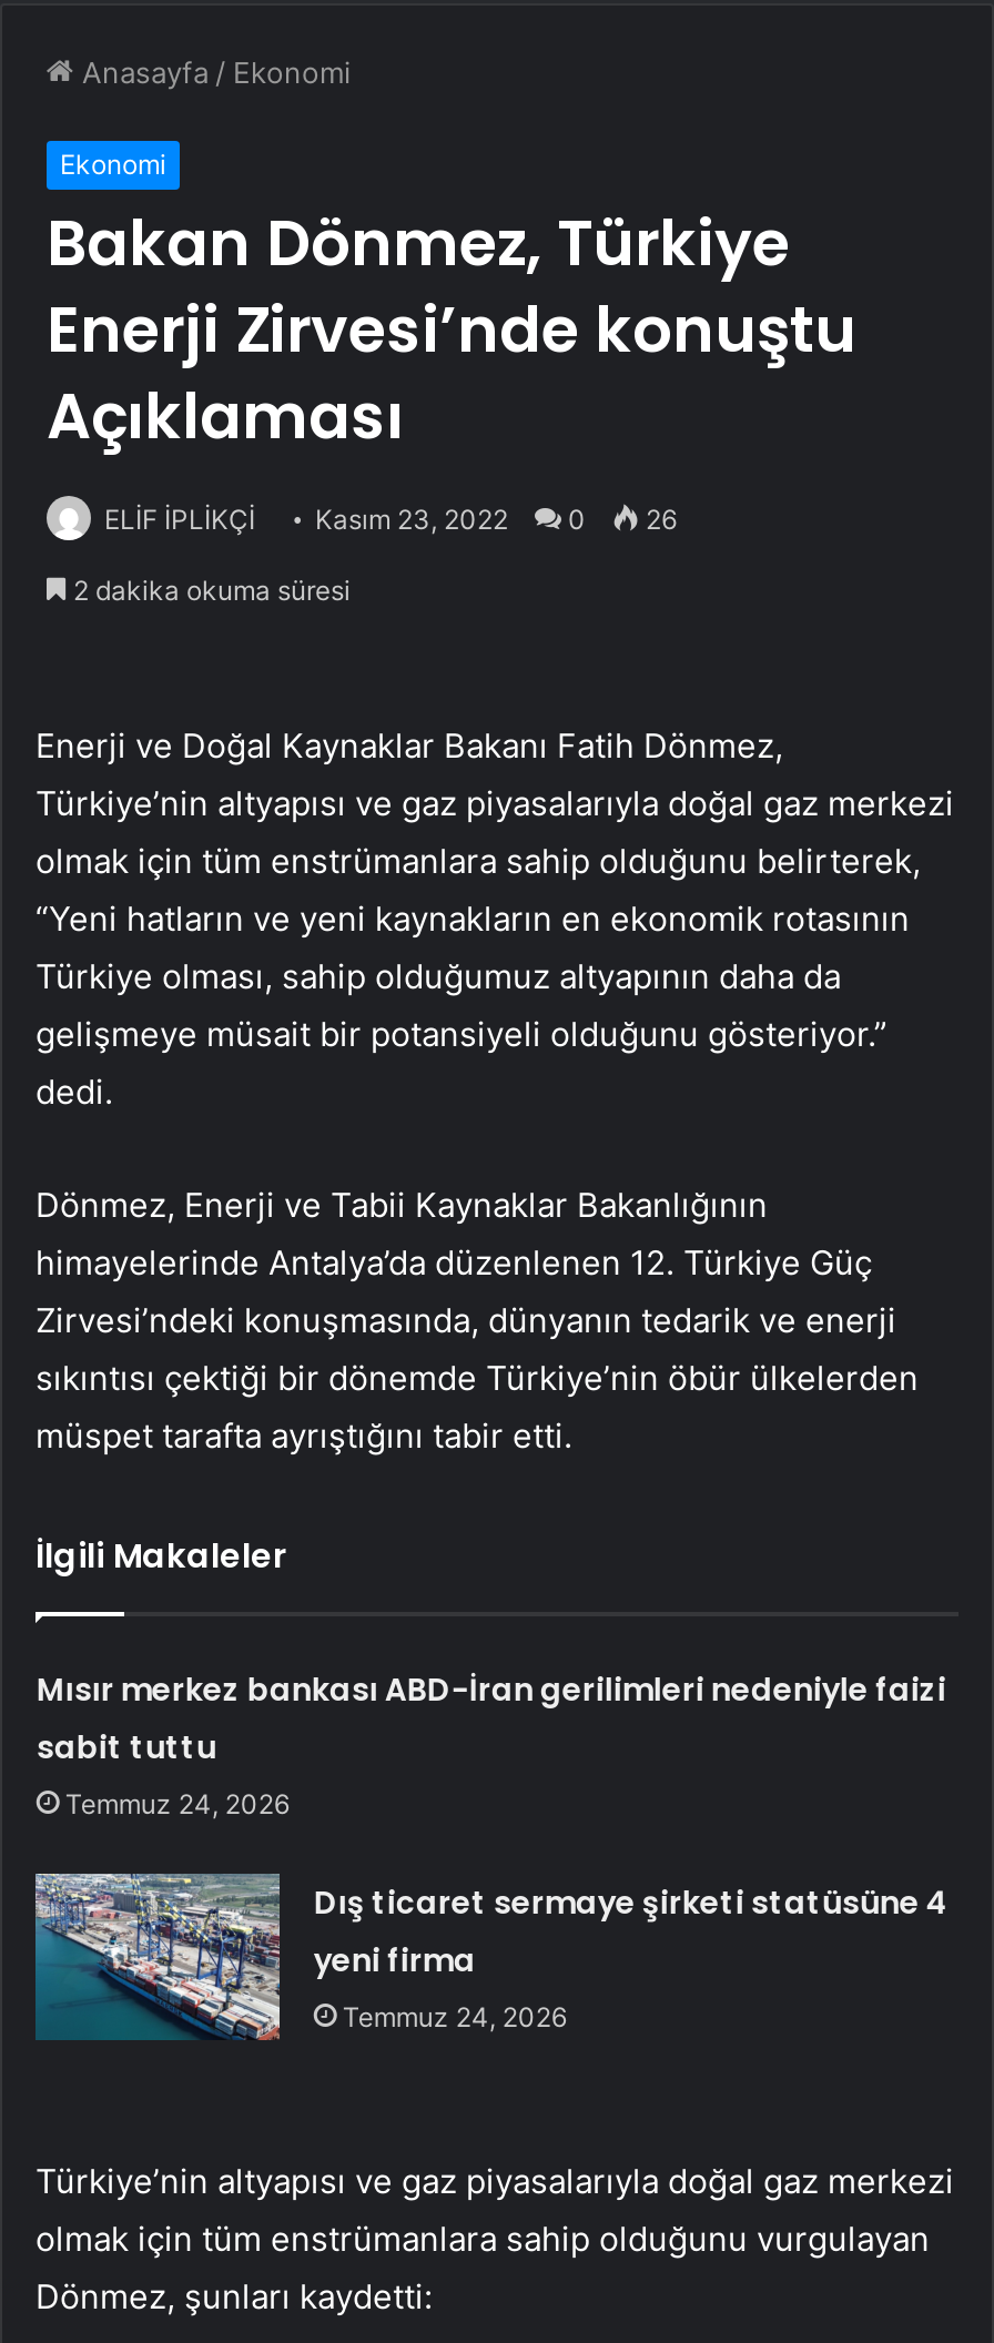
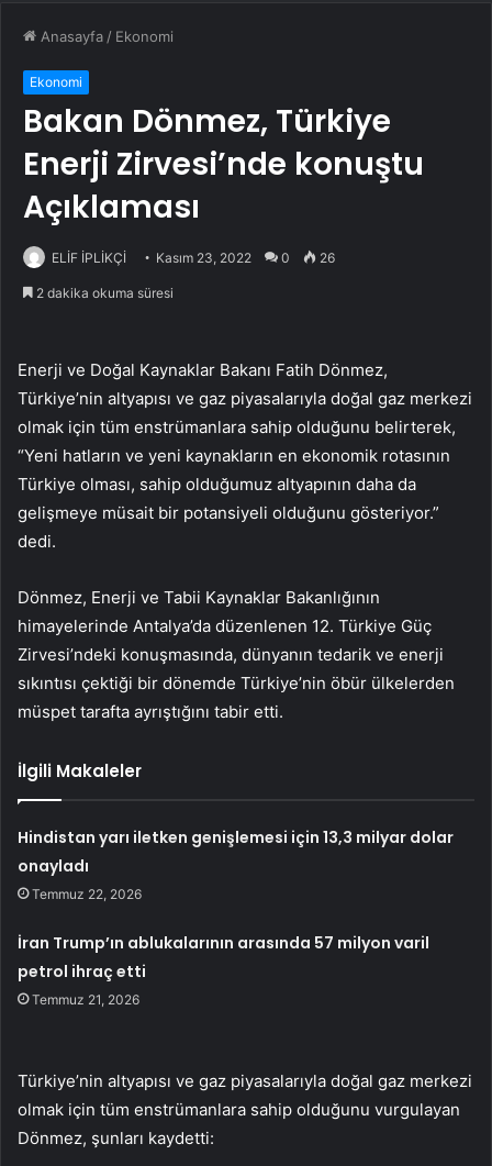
[36,1668,946,1821] Mısır merkez bankası ABD-İran gerilimleri nedeniyle faizi | sabit tuttu | Temmuz 24, 2026 -> [18,827,454,903] Hindistan yarı iletken genişlemesi için 13,3 milyar dolar | onayladı | Temmuz 22, 2026
[314,1881,948,2034] Dış ticaret sermaye şirketi statüsüne 4 | yeni firma | Temmuz 24, 2026 -> [18,932,430,1008] İran Trump’ın ablukalarının arasında 57 milyon varil | petrol ihraç etti | Temmuz 21, 2026

